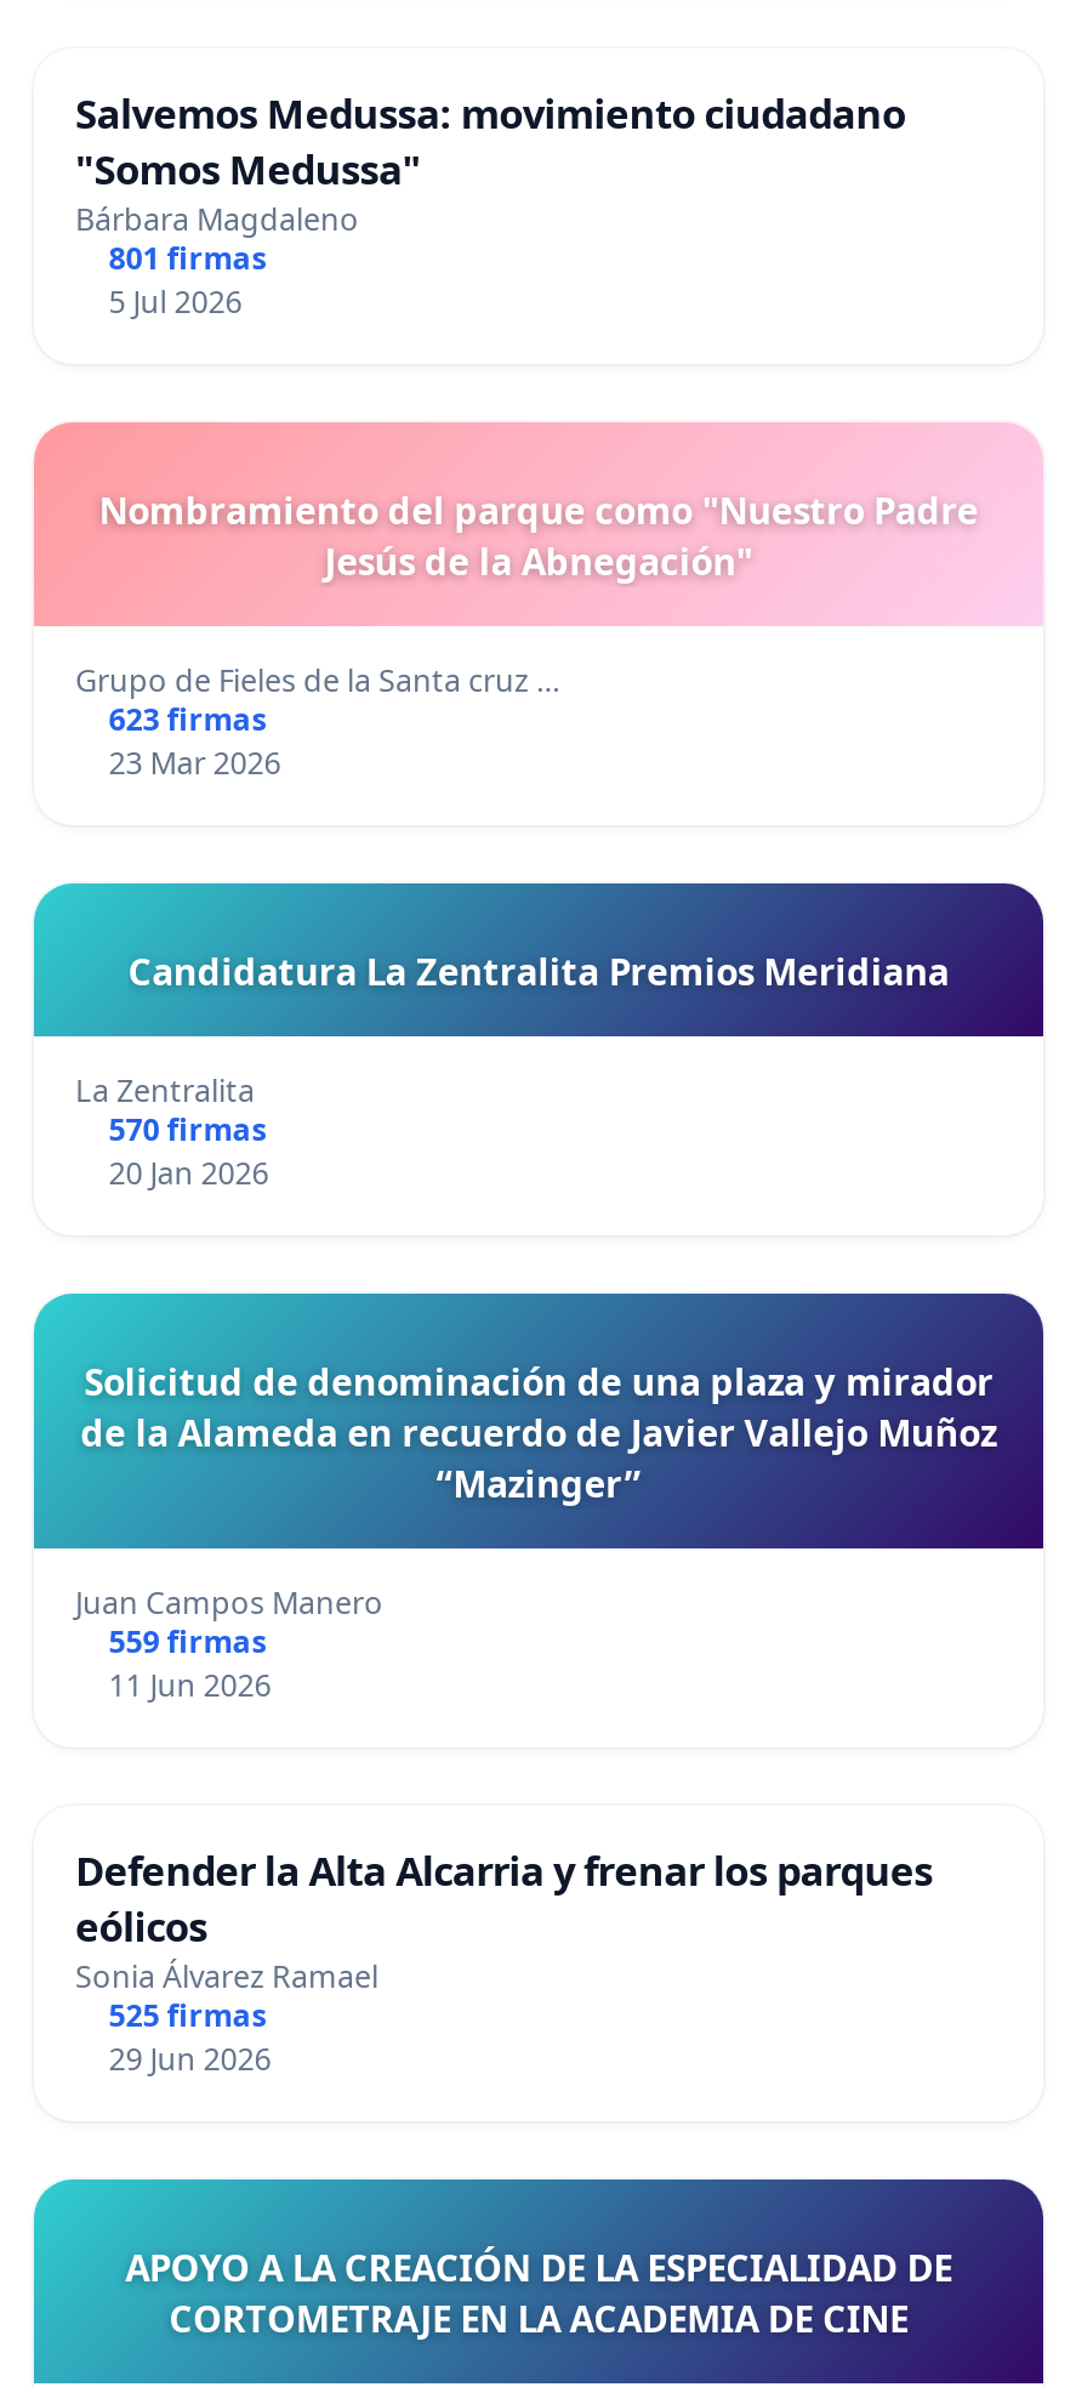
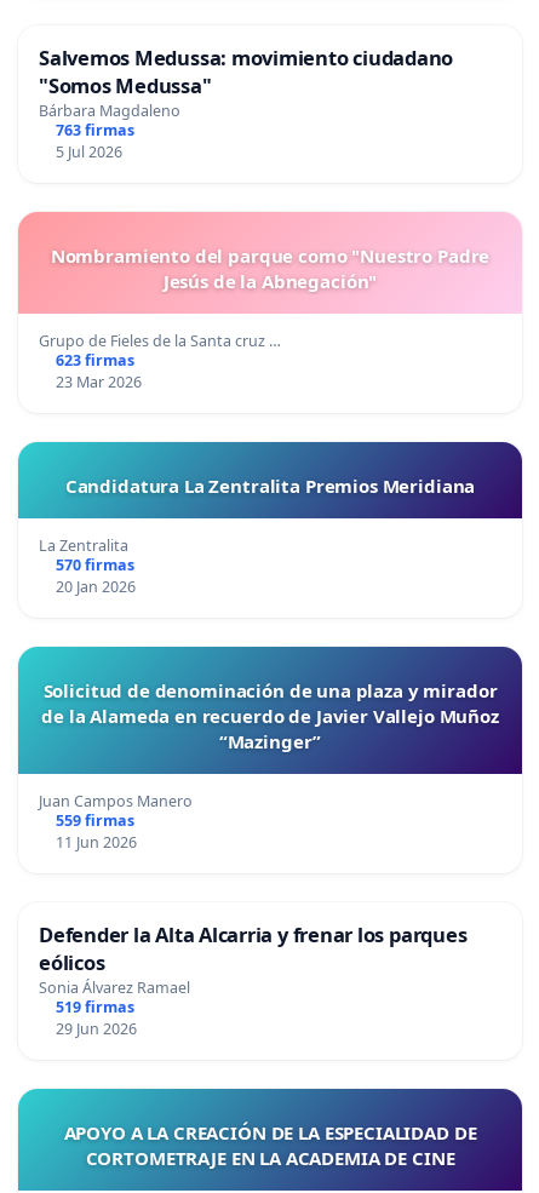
[109,237,266,278] 801 firmas -> [55,120,134,140] 763 firmas
[109,1994,266,2035] 525 firmas -> [55,996,134,1017] 519 firmas

